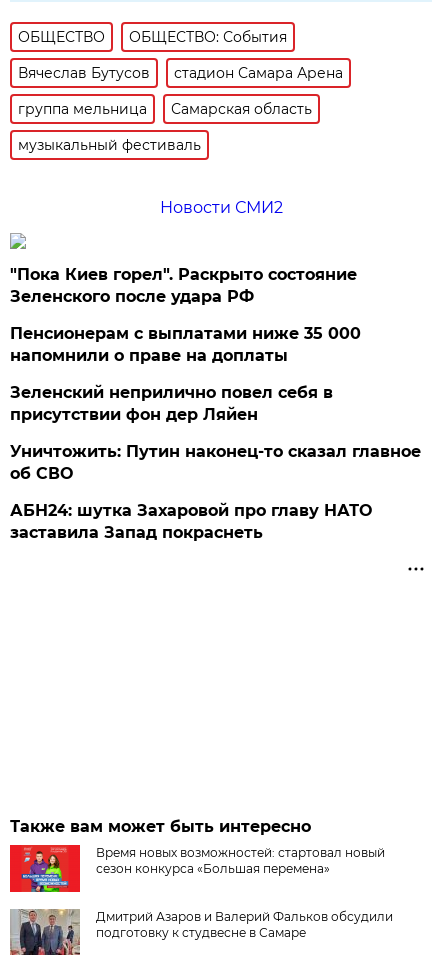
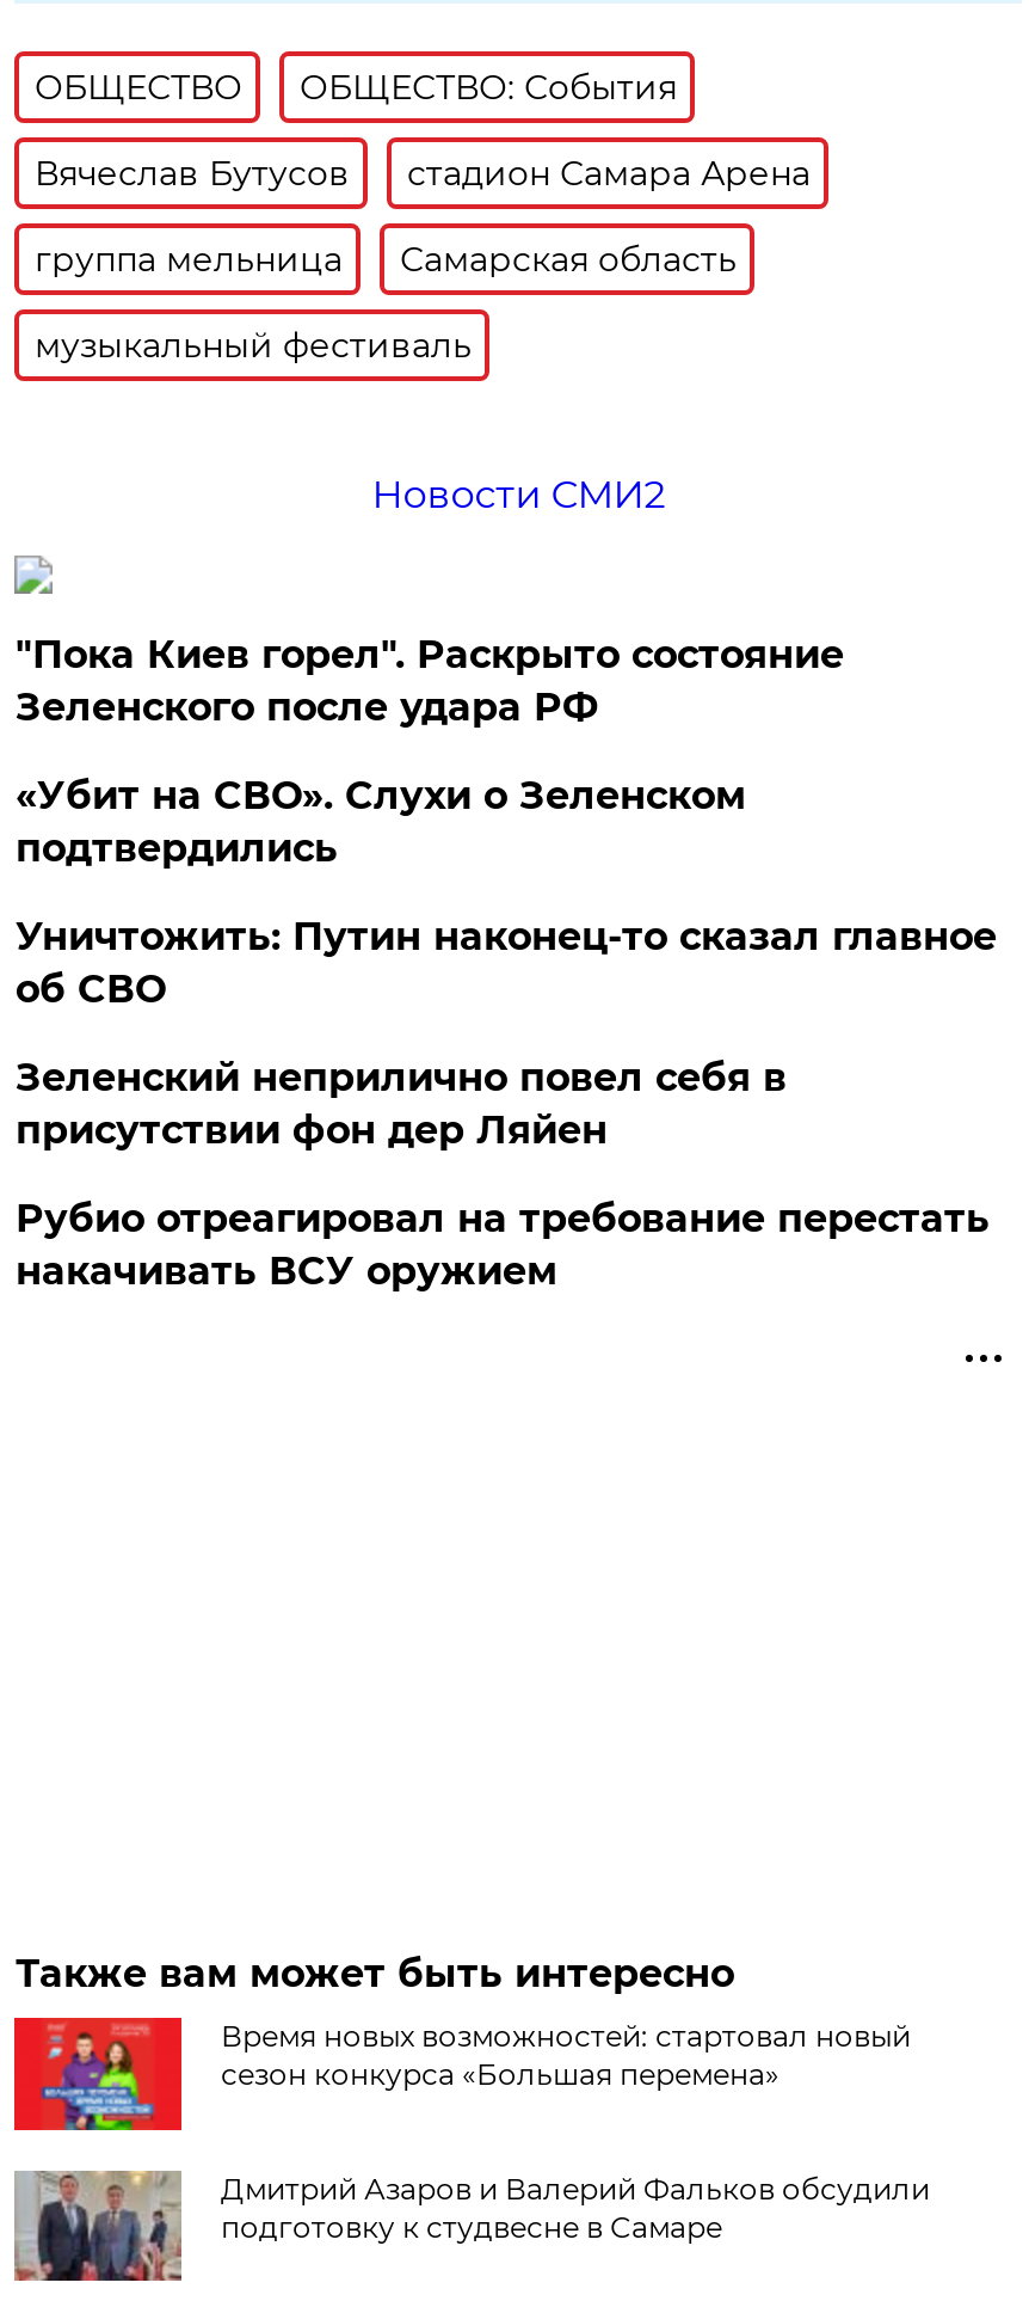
[10,324,361,365] Пенсионерам с выплатами ниже 35 000 | напомнили о праве на доплаты -> [15,773,746,871] «Убит на СВО». Слухи о Зеленском | подтвердились
moved [10,383,333,424] -> [15,1055,786,1153]: Зеленский неприлично повел cебя в | присутствии фон дер Ляйен
moved [10,442,421,483] -> [15,914,997,1012]: Уничтожить: Путин наконец-то сказал главное | об СВО
[10,501,372,542] АБН24: шутка Захаровой про главу НАТО | заставила Запад покраснеть -> [15,1196,989,1294] Рубио отреагировал на требование перестать | накачивать ВСУ оружием

